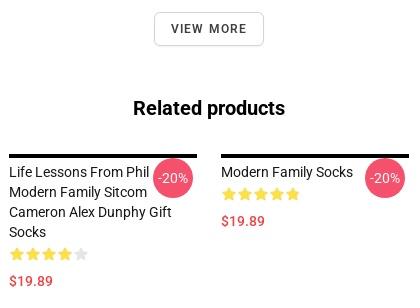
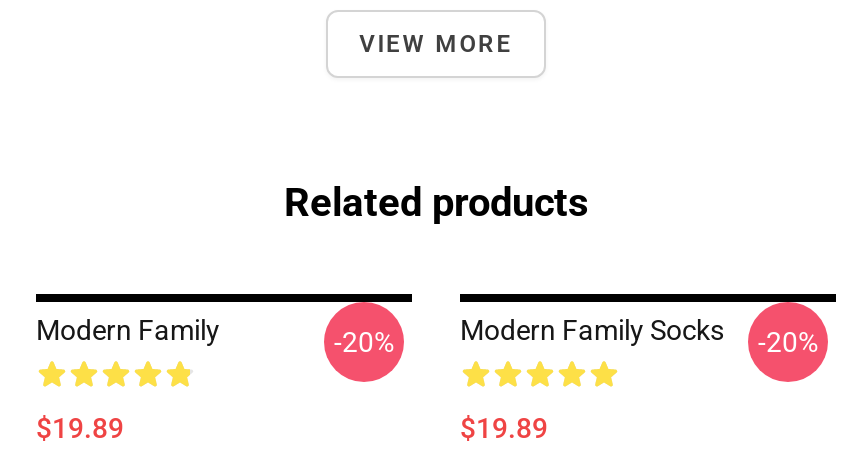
[9,164,172,240] Life Lessons From Phil | Modern Family Sitcom | Cameron Alex Dunphy Gift | Socks -> [36,314,220,346] Modern Family

